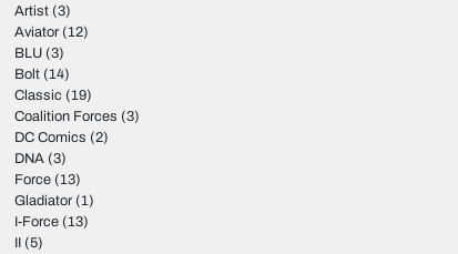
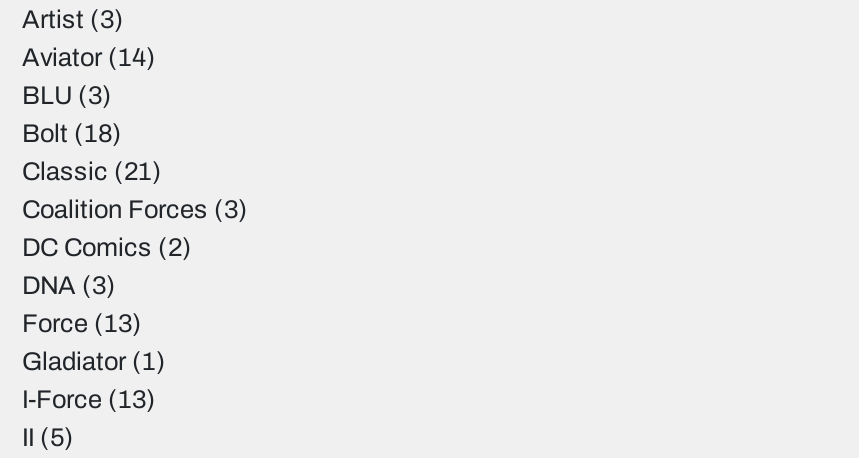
[14,24,89,40] Aviator (12) -> [22,44,156,72] Aviator (14)
[14,67,70,82] Bolt (14) -> [22,120,122,148] Bolt (18)
[14,88,92,103] Classic (19) -> [22,158,162,186] Classic (21)

